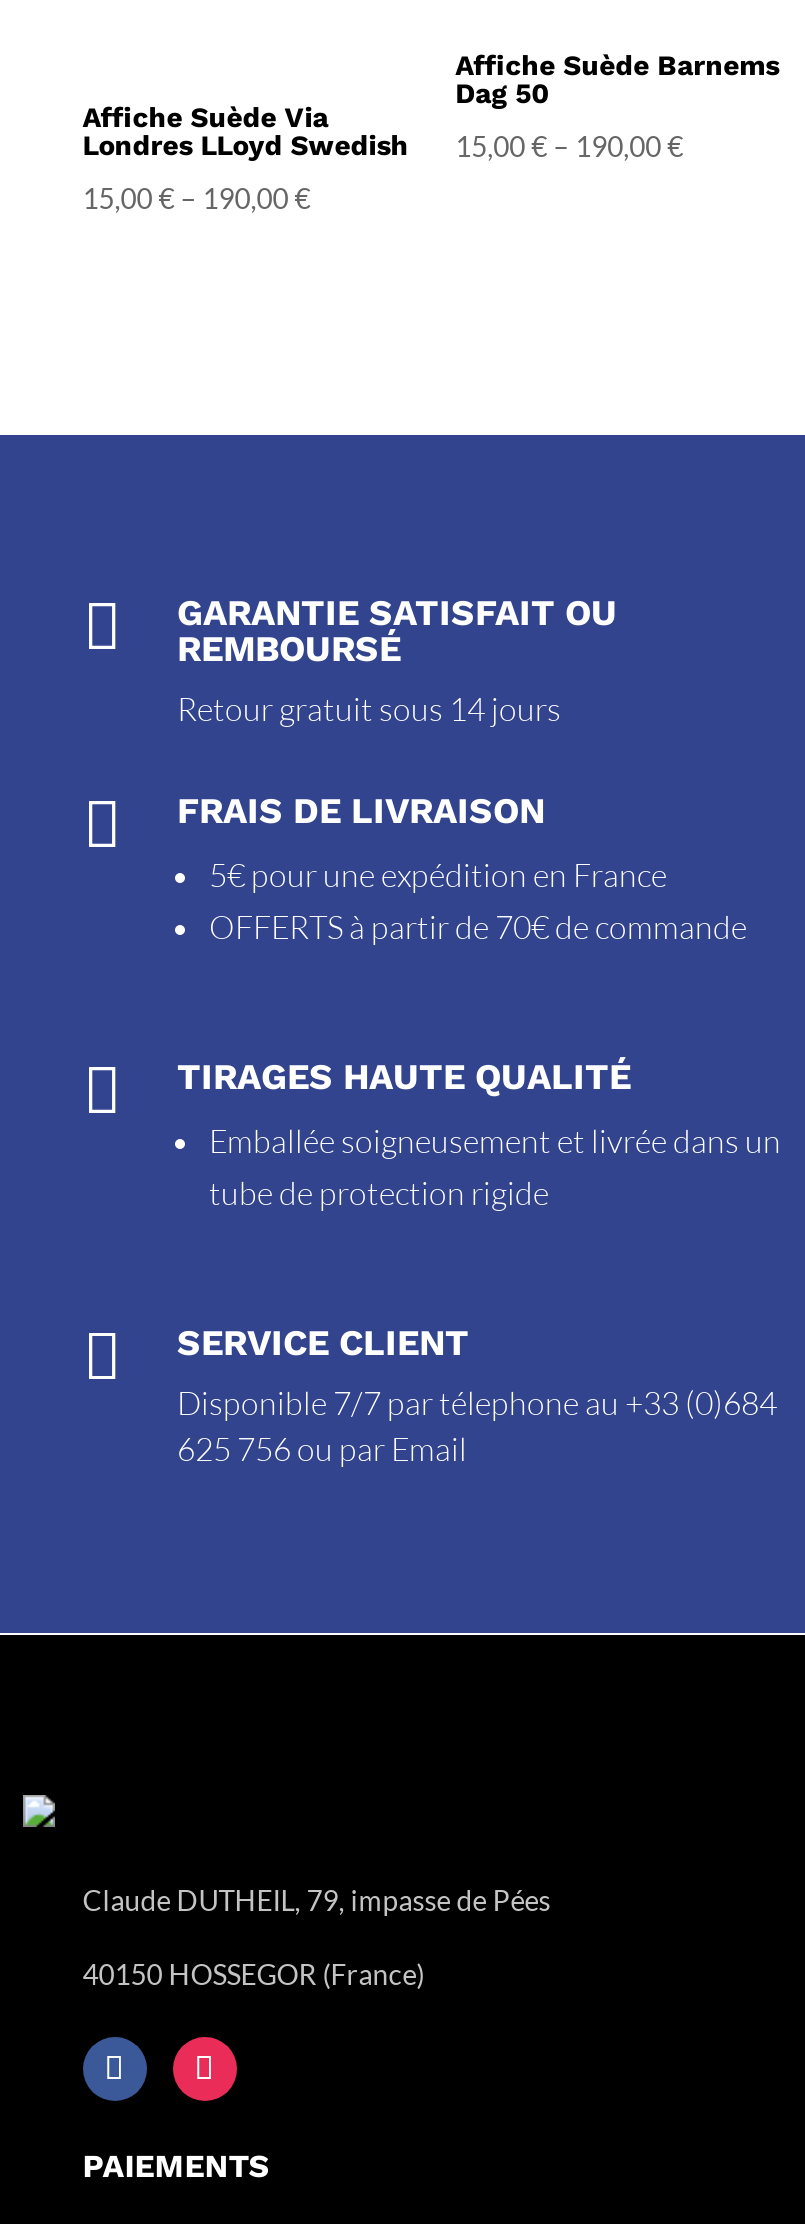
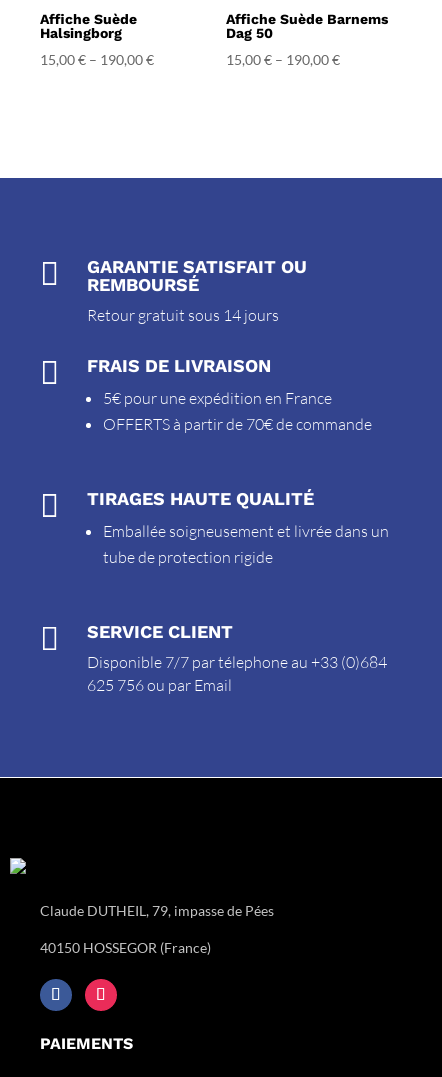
[83,101,409,161] Affiche Suède Via | Londres LLoyd Swedish -> [40,11,137,41] Affiche Suède | Halsingborg

